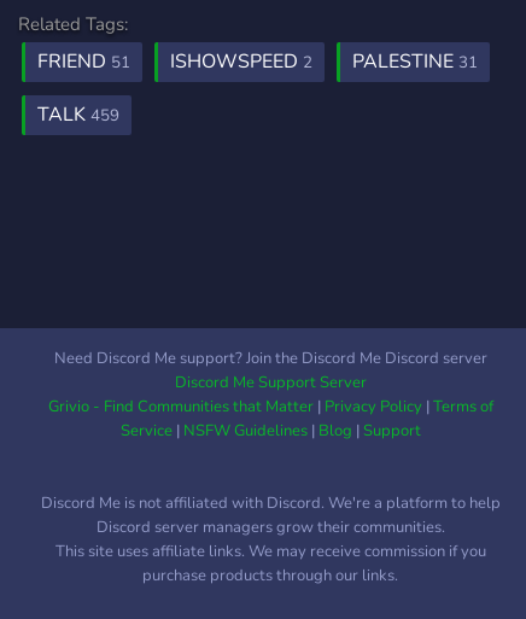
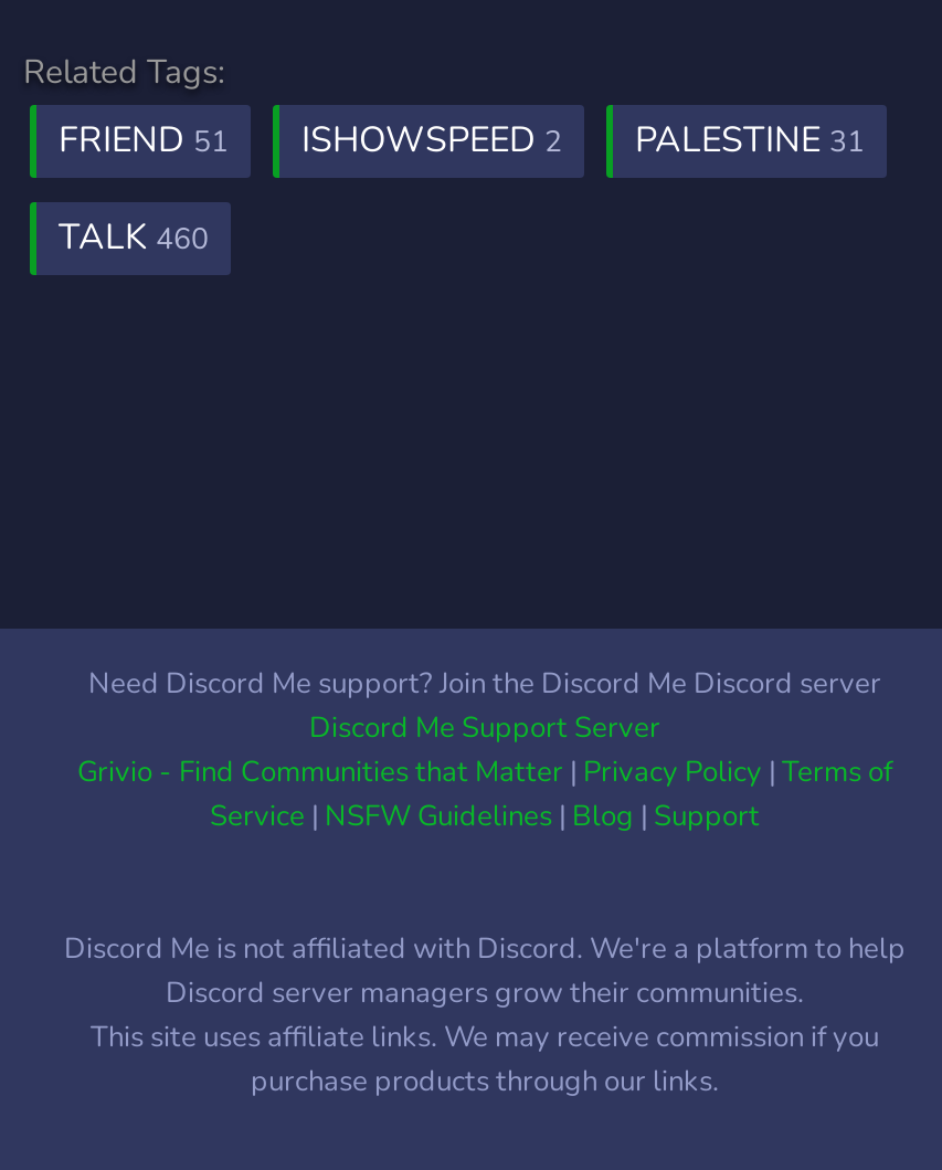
[37,101,119,128] TALK 459 -> [59,213,209,262] TALK 460

